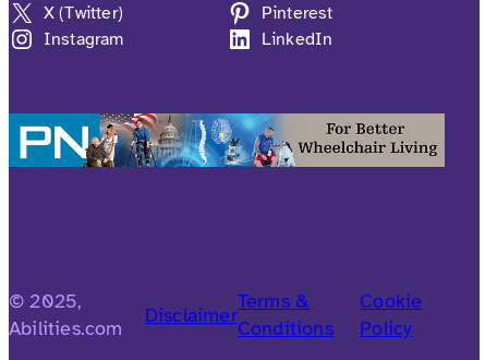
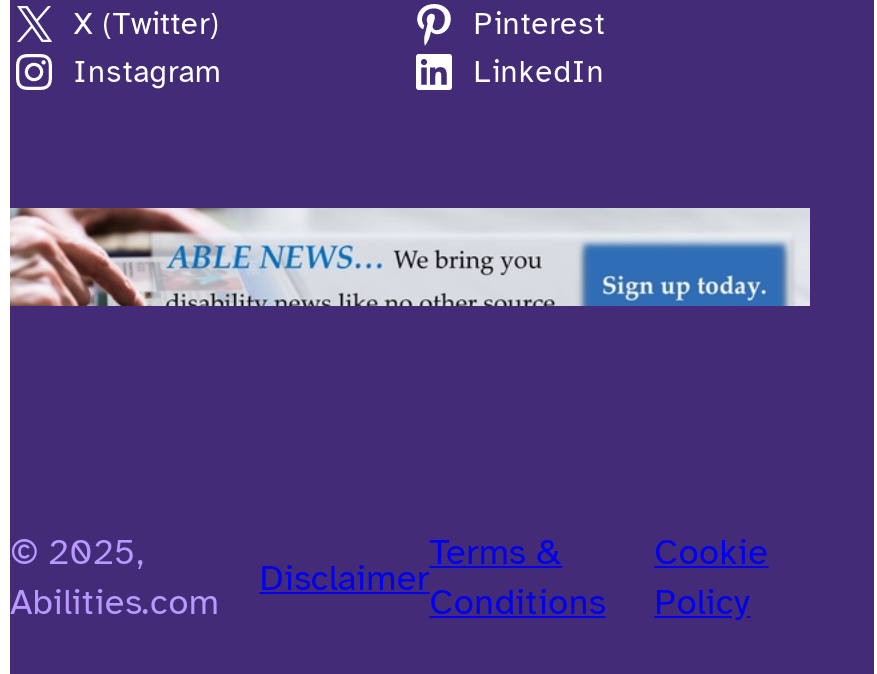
[8,112,445,168] [image] -> [8,206,810,308] [image]

